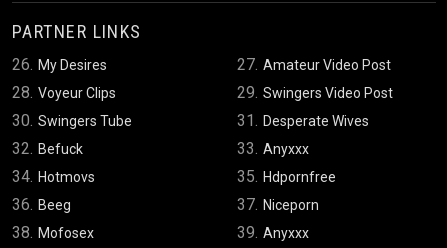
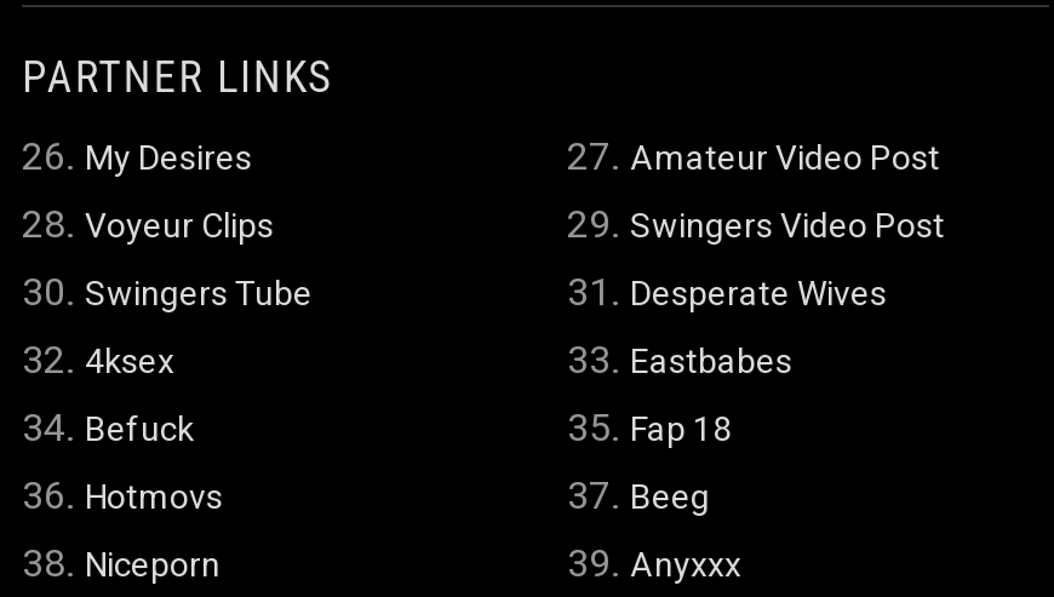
[12,139,309,158] 32. Befuck | 33. Anyxxx -> [22,337,792,383] 32. 4ksex | 33. Eastbabes
[12,167,336,186] 34. Hotmovs | 35. Hdpornfree -> [22,404,732,450] 34. Befuck | 35. Fap 18
[12,195,319,214] 36. Beeg | 37. Niceporn -> [22,472,710,518] 36. Hotmovs | 37. Beeg
[12,223,94,242] 38. Mofosex -> [22,540,220,586] 38. Niceporn

